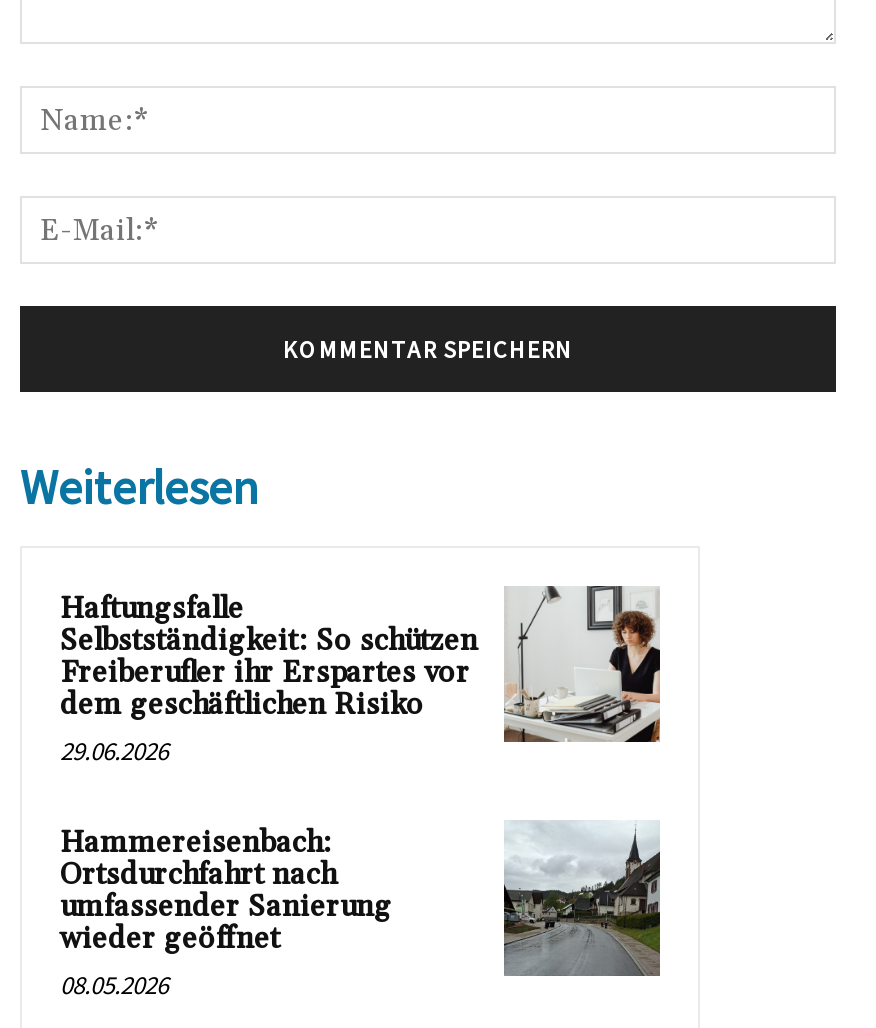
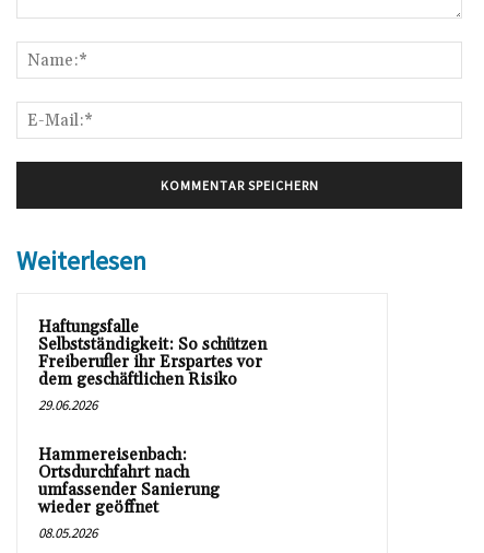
[502,584,662,744] [image] -> none
[502,820,662,978] [image] -> none

